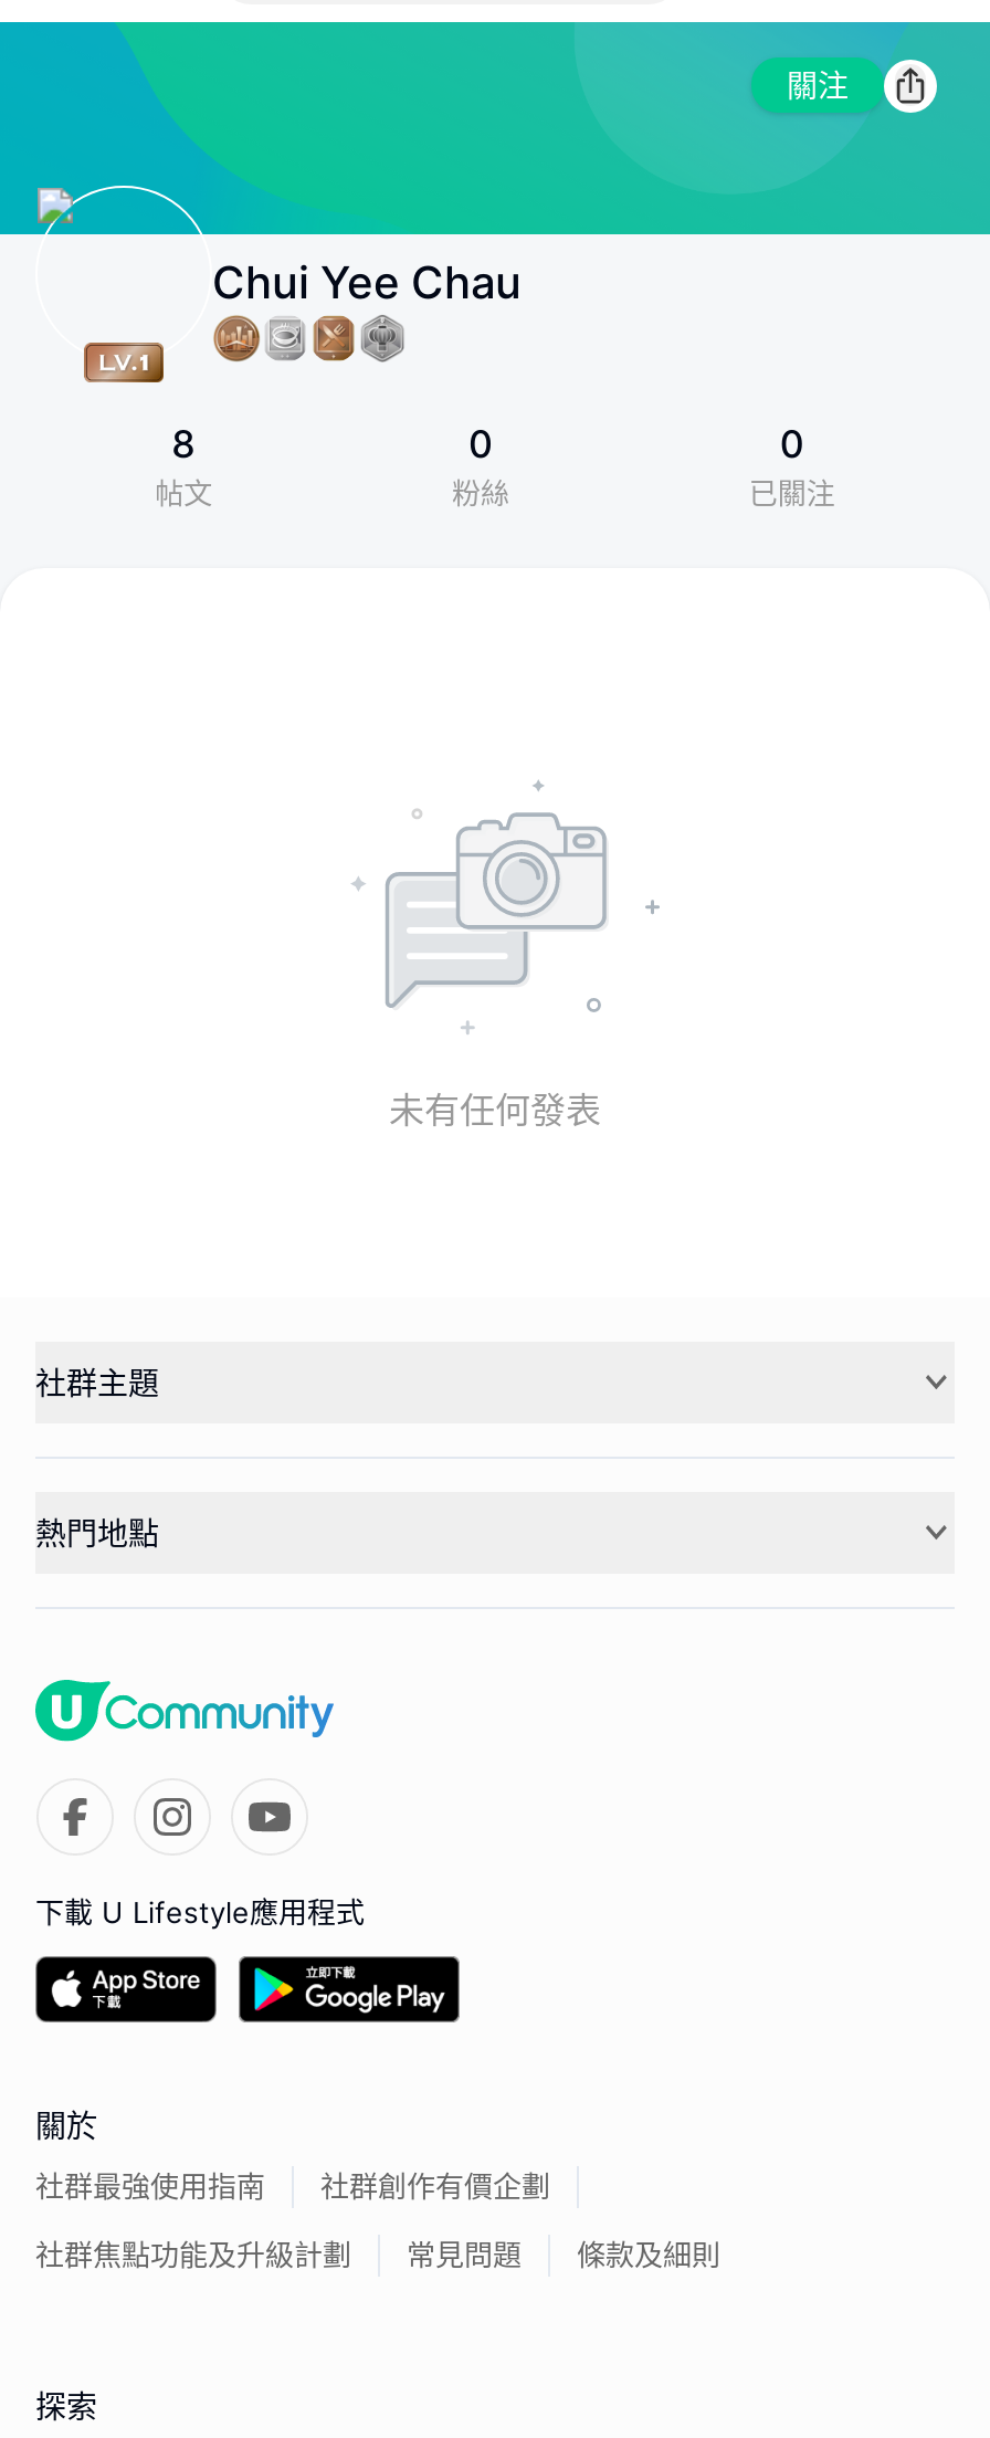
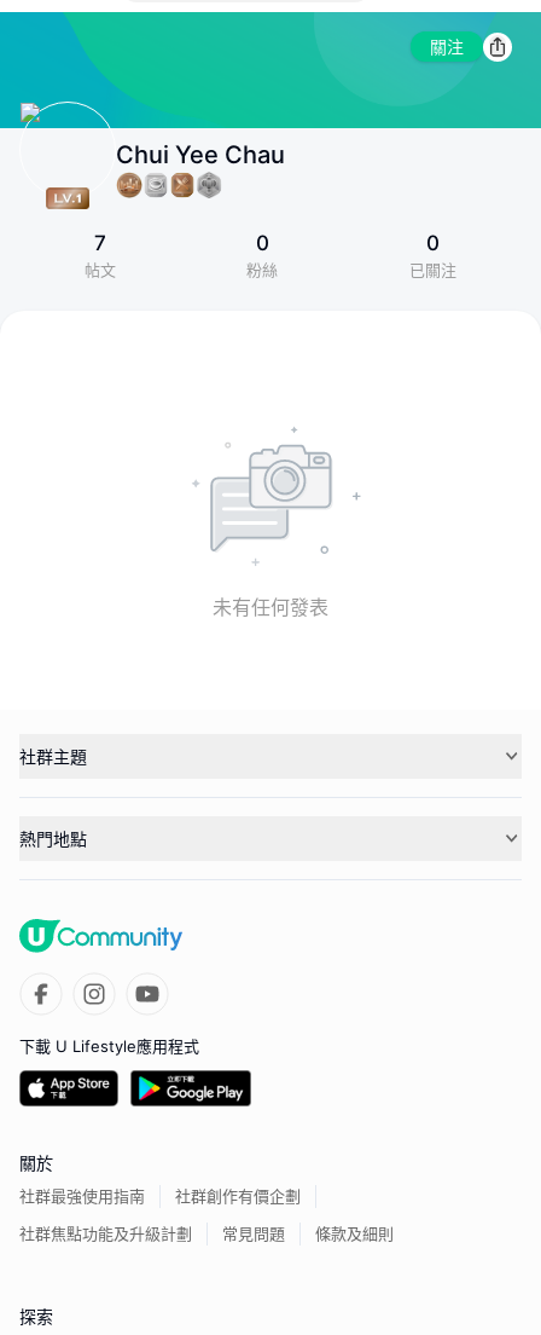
[172,422,196,466] 8 -> [94,231,107,255] 7

